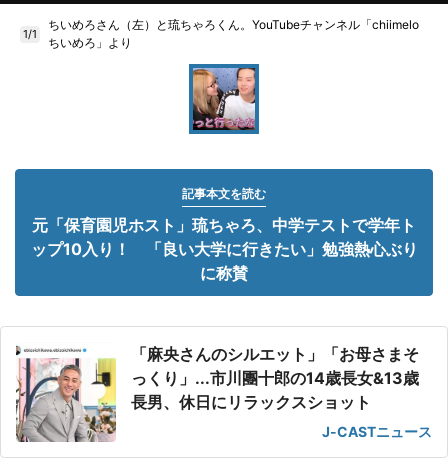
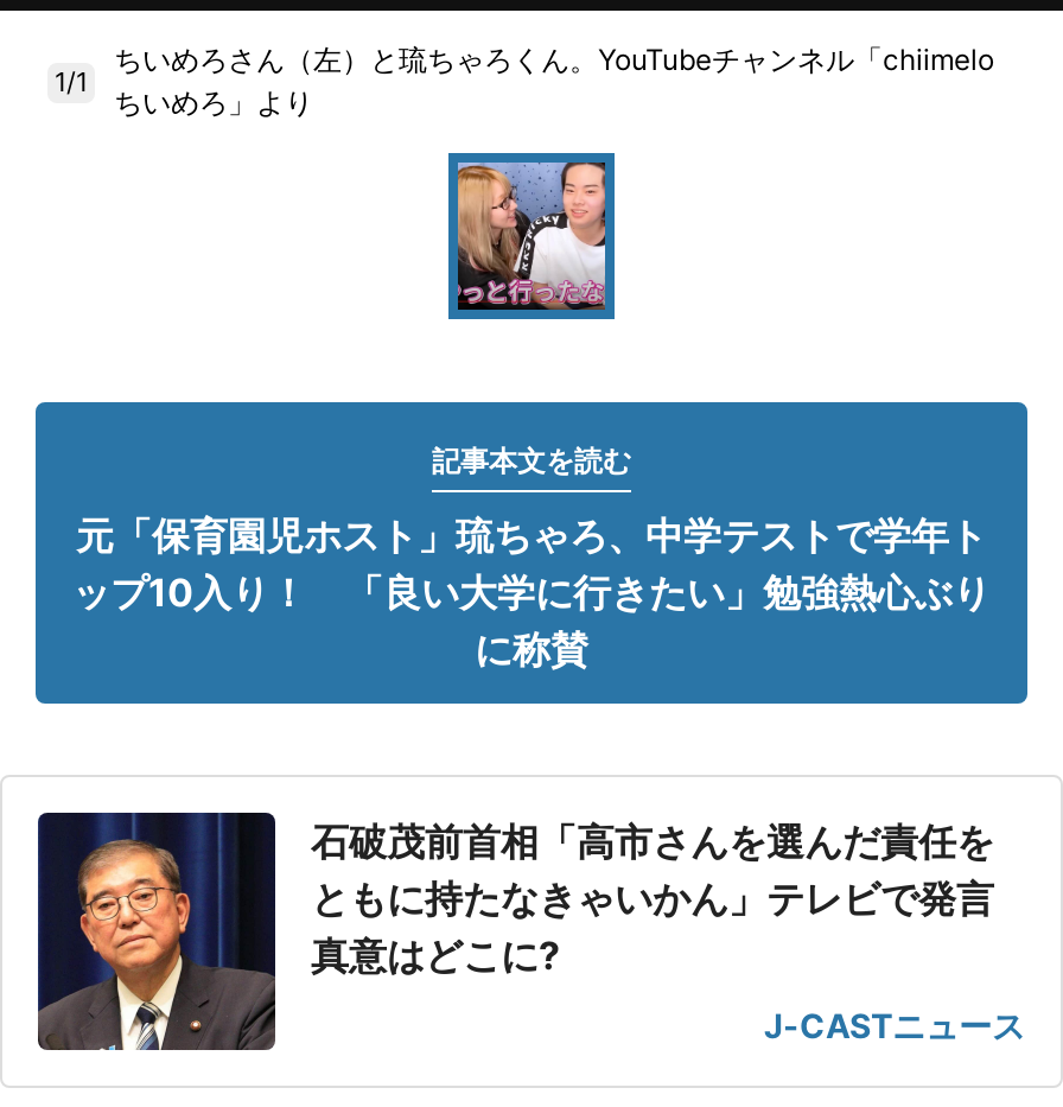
[15,342,419,442] [image] | 「麻央さんのシルエット」「お母さまそ | っくり」...市川團十郎の14歳長女&13歳 | 長男、休日にリラックスショット -> [36,810,994,1052] [image] | 石破茂前首相「高市さんを選んだ責任を | ともに持たなきゃいかん」テレビで発言 | 真意はどこに?

